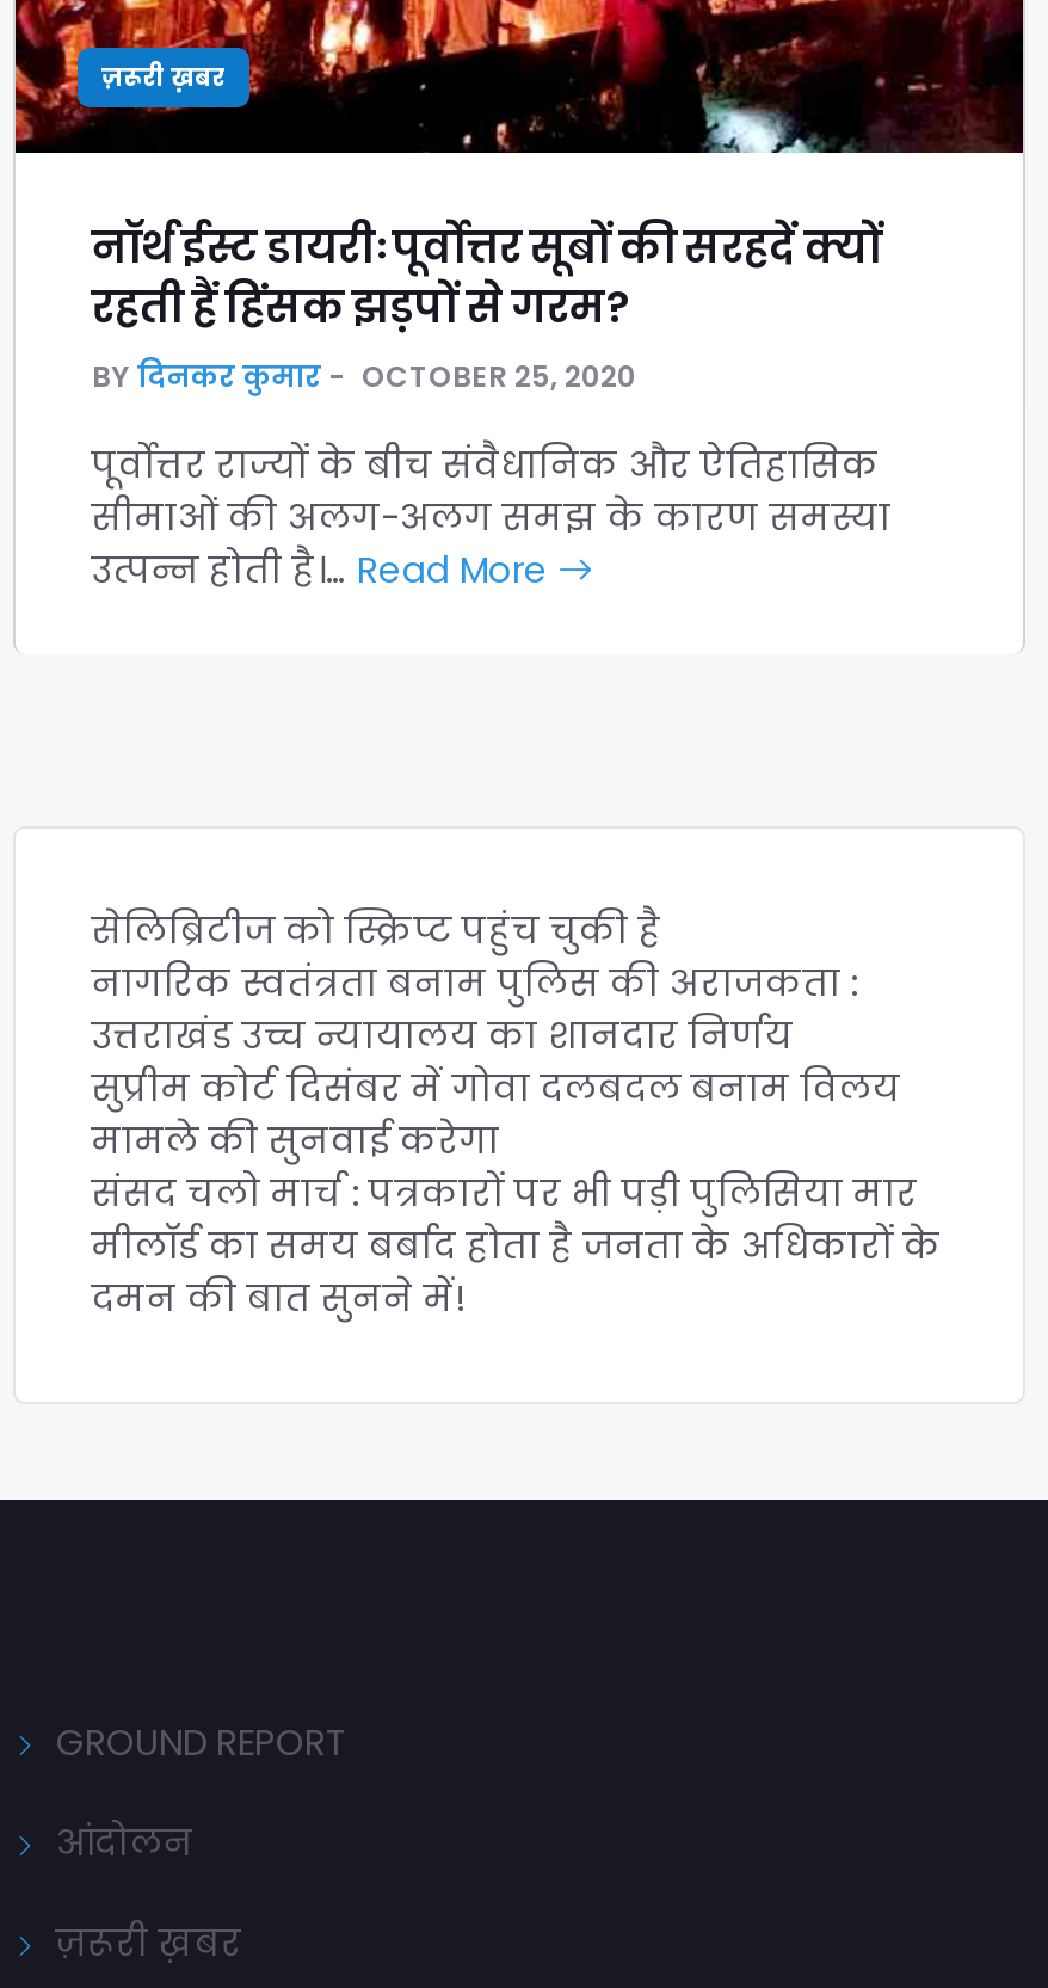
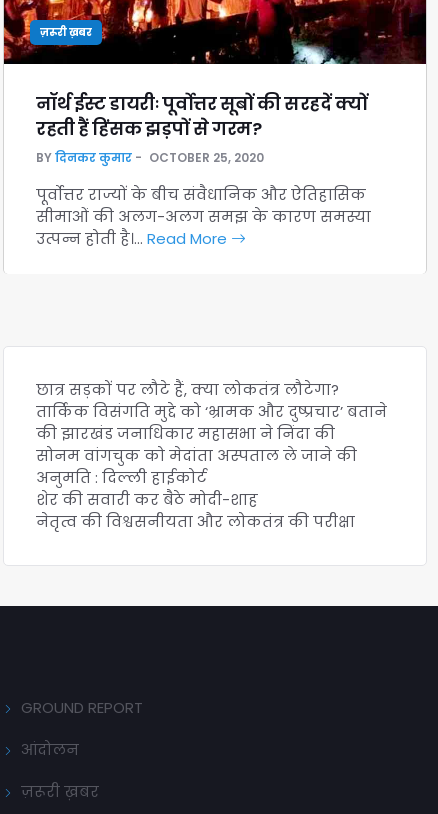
[92,905,942,1323] सेलिब्रिटीज को स्क्रिप्ट पहुंच चुकी है | नागरिक स्वतंत्रता बनाम पुलिस की अराजकता : | उत्तराखंड उच्च न्यायालय का शानदार निर्णय | सुप्रीम कोर्ट दिसंबर में गोवा दलबदल बनाम विलय | मामले की सुनवाई करेगा | संसद चलो मार्च : पत्रकारों पर भी पड़ी पुलिसिया मार | मीलॉर्ड का समय बर्बाद होता है जनता के अधिकारों के | दमन की बात सुनने में! -> [36,379,387,532] छात्र सड़कों पर लौटे हैं, क्या लोकतंत्र लौटेगा? | तार्किक विसंगति मुद्दे को ‘भ्रामक और दुष्प्रचार’ बताने | की झारखंड जनाधिकार महासभा ने निंदा की | सोनम वांगचुक को मेदांता अस्पताल ले जाने की | अनुमति : दिल्ली हाईकोर्ट | शेर की सवारी कर बैठे मोदी-शाह | नेतृत्व की विश्वसनीयता और लोकतंत्र की परीक्षा

